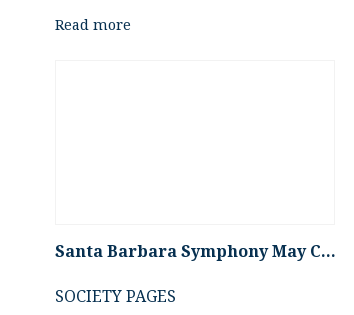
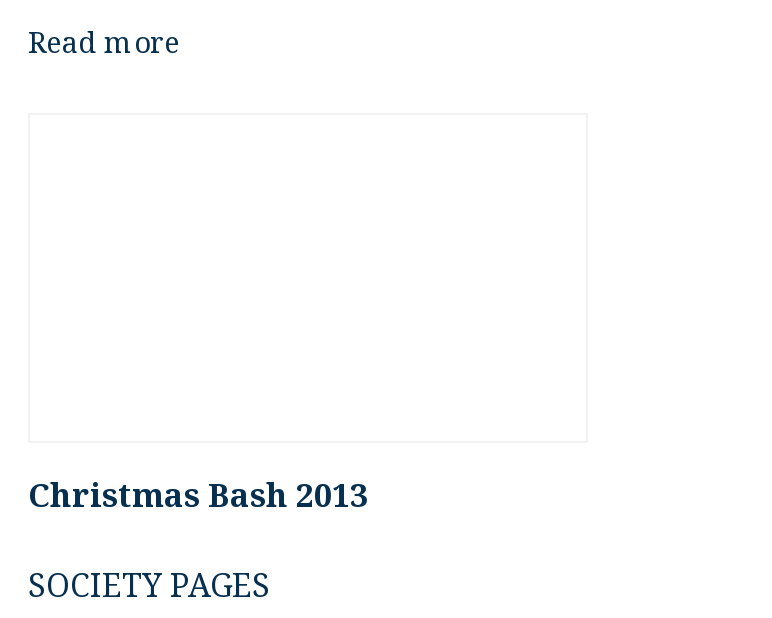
[55,240,336,262] Santa Barbara Symphony May C… -> [28,473,368,517] Christmas Bash 2013

